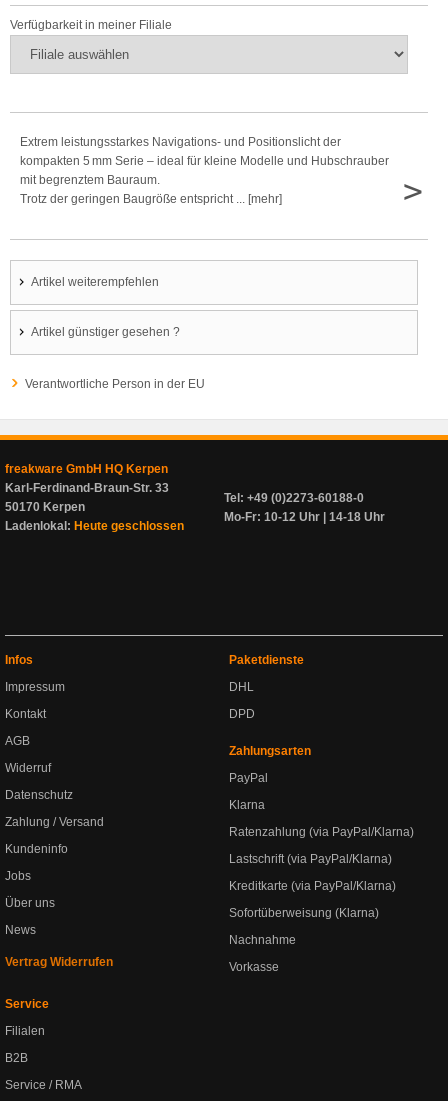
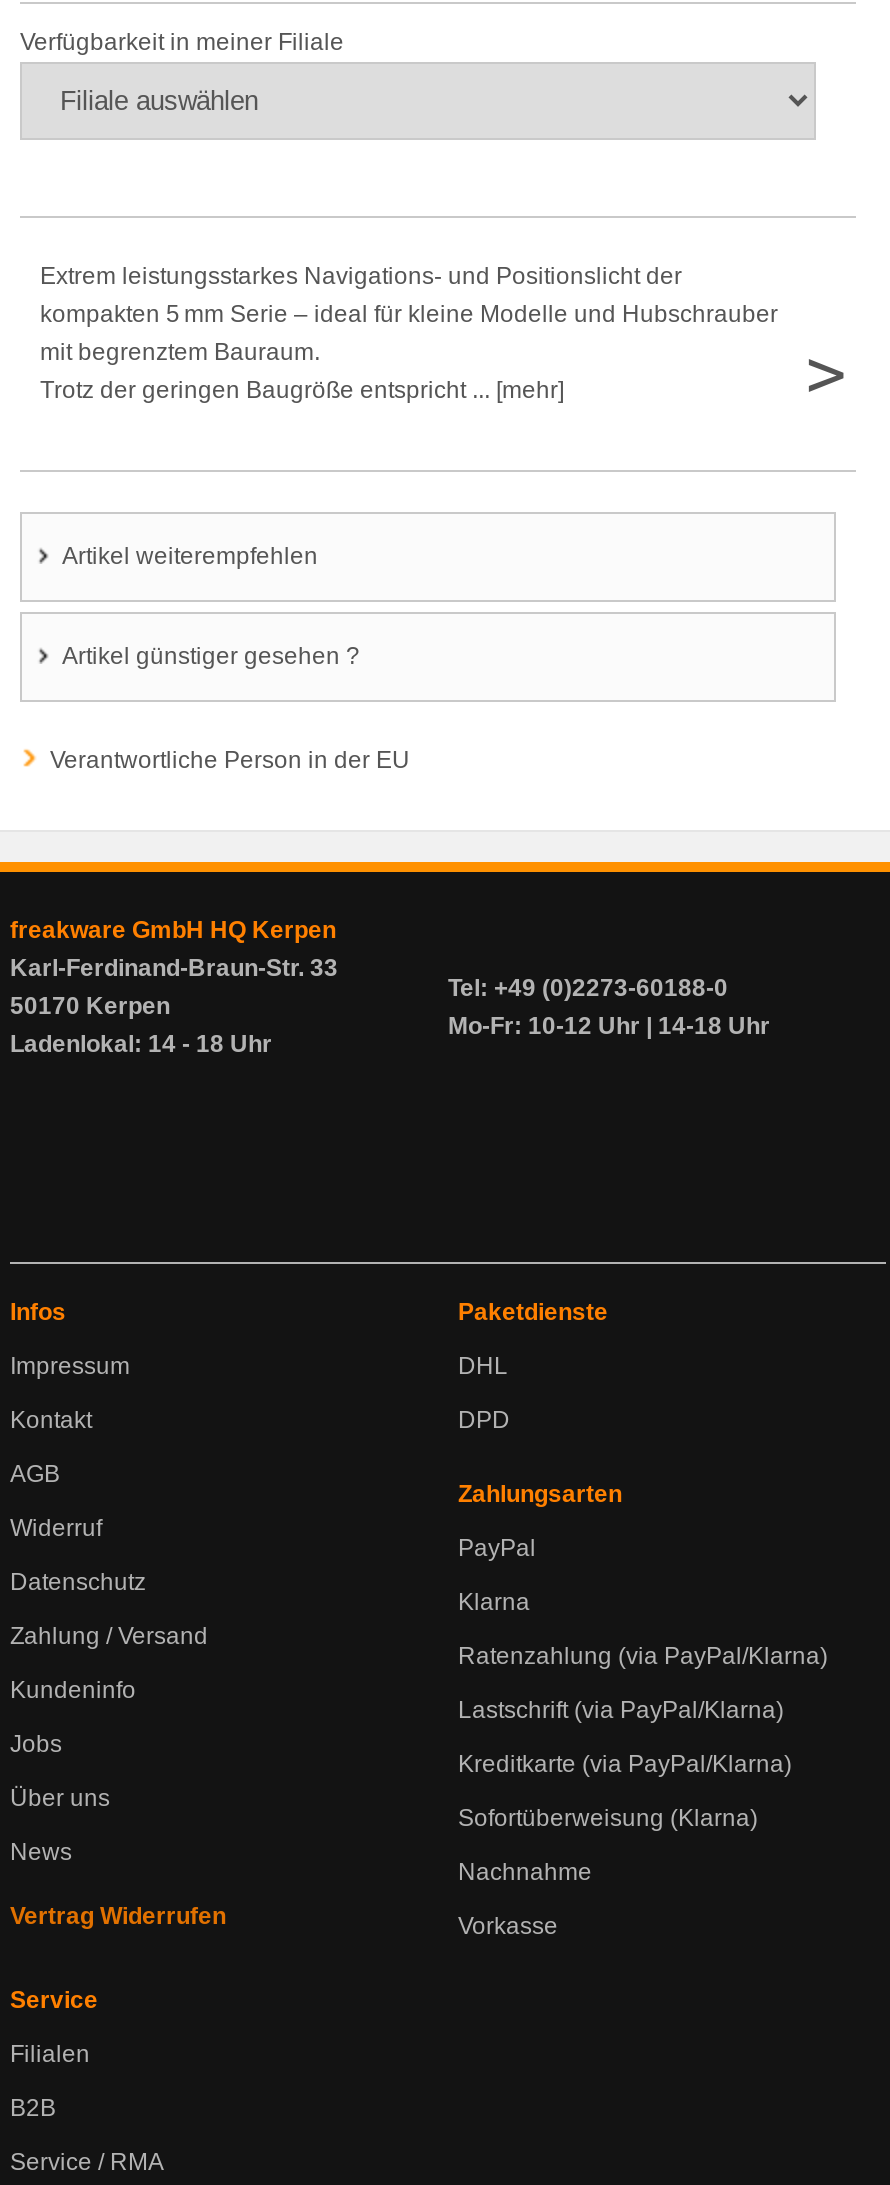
[5,519,184,533] Ladenlokal: Heute geschlossen -> [10,1029,272,1057] Ladenlokal: 14 - 18 Uhr

